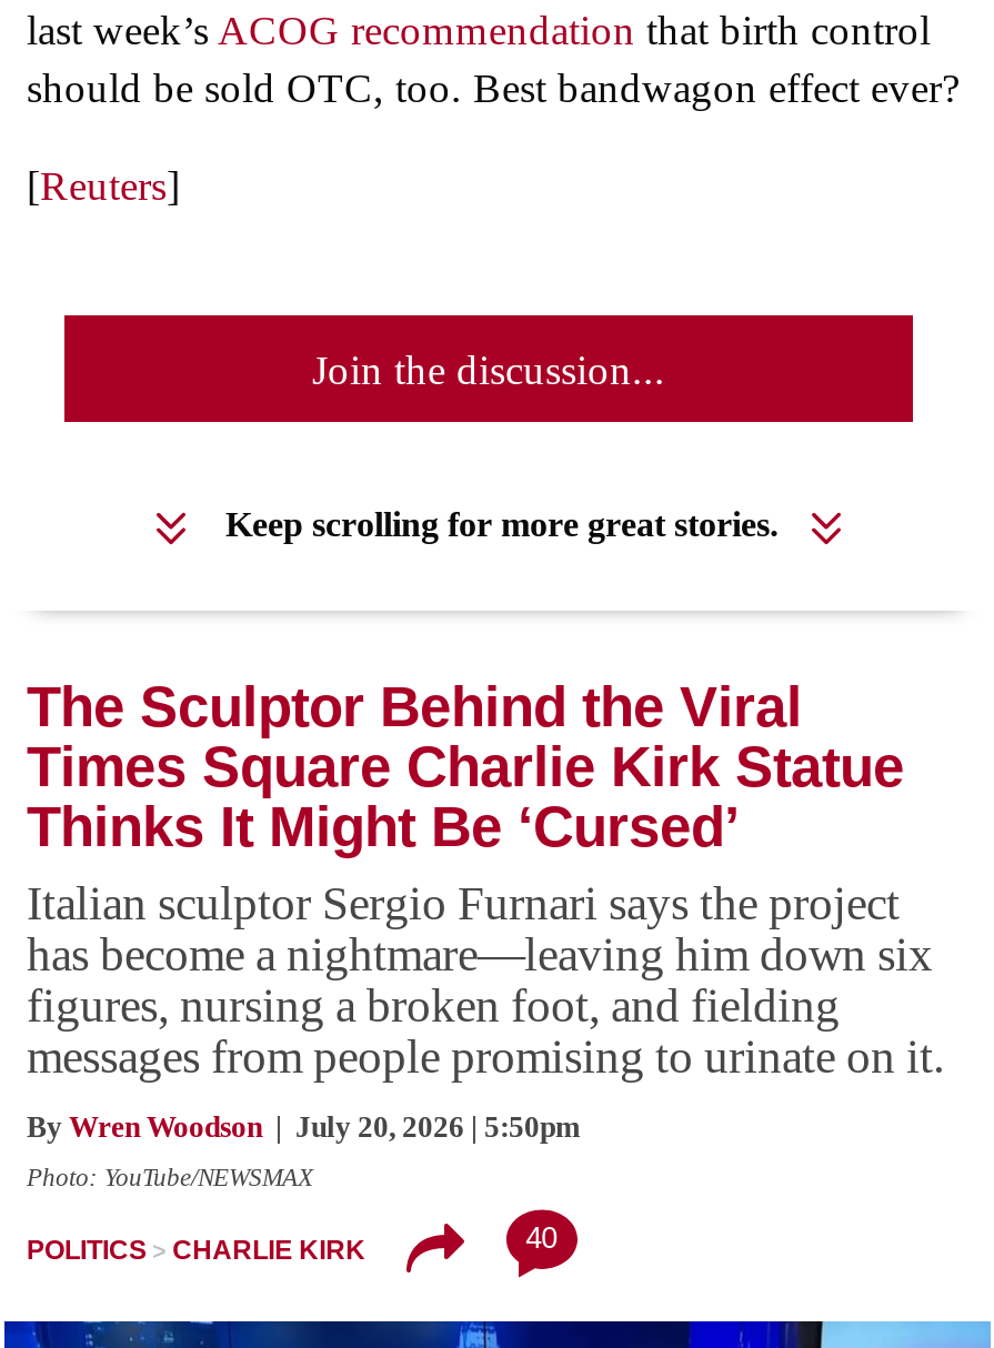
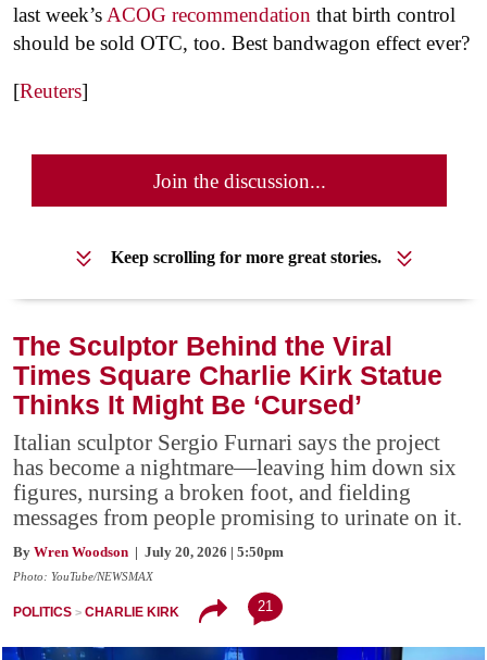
[526,1223,557,1256] 40 -> [257,599,273,615] 21

